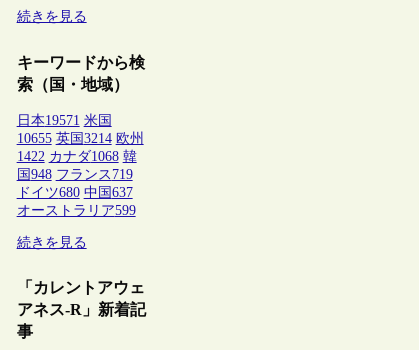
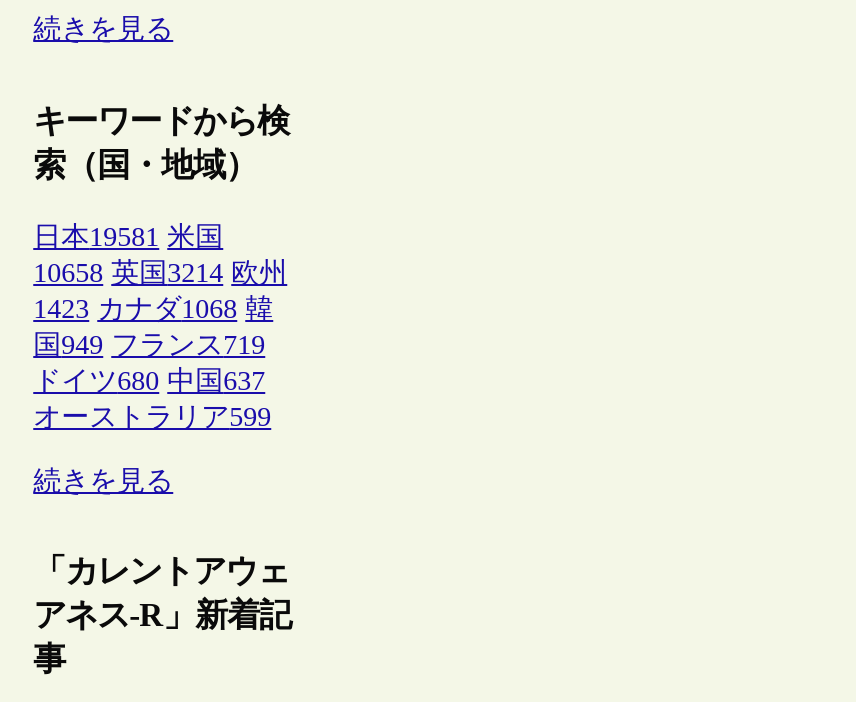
[17,113,112,128] 日本19571 米国 -> [33,222,223,252] 日本19581 米国
[17,131,144,146] 10655 英国3214 欧州 -> [33,258,287,288] 10658 英国3214 欧州
[17,149,137,164] 1422 カナダ1068 韓 -> [33,294,273,324] 1423 カナダ1068 韓
[17,167,133,182] 国948 フランス719 -> [33,330,265,360] 国949 フランス719

